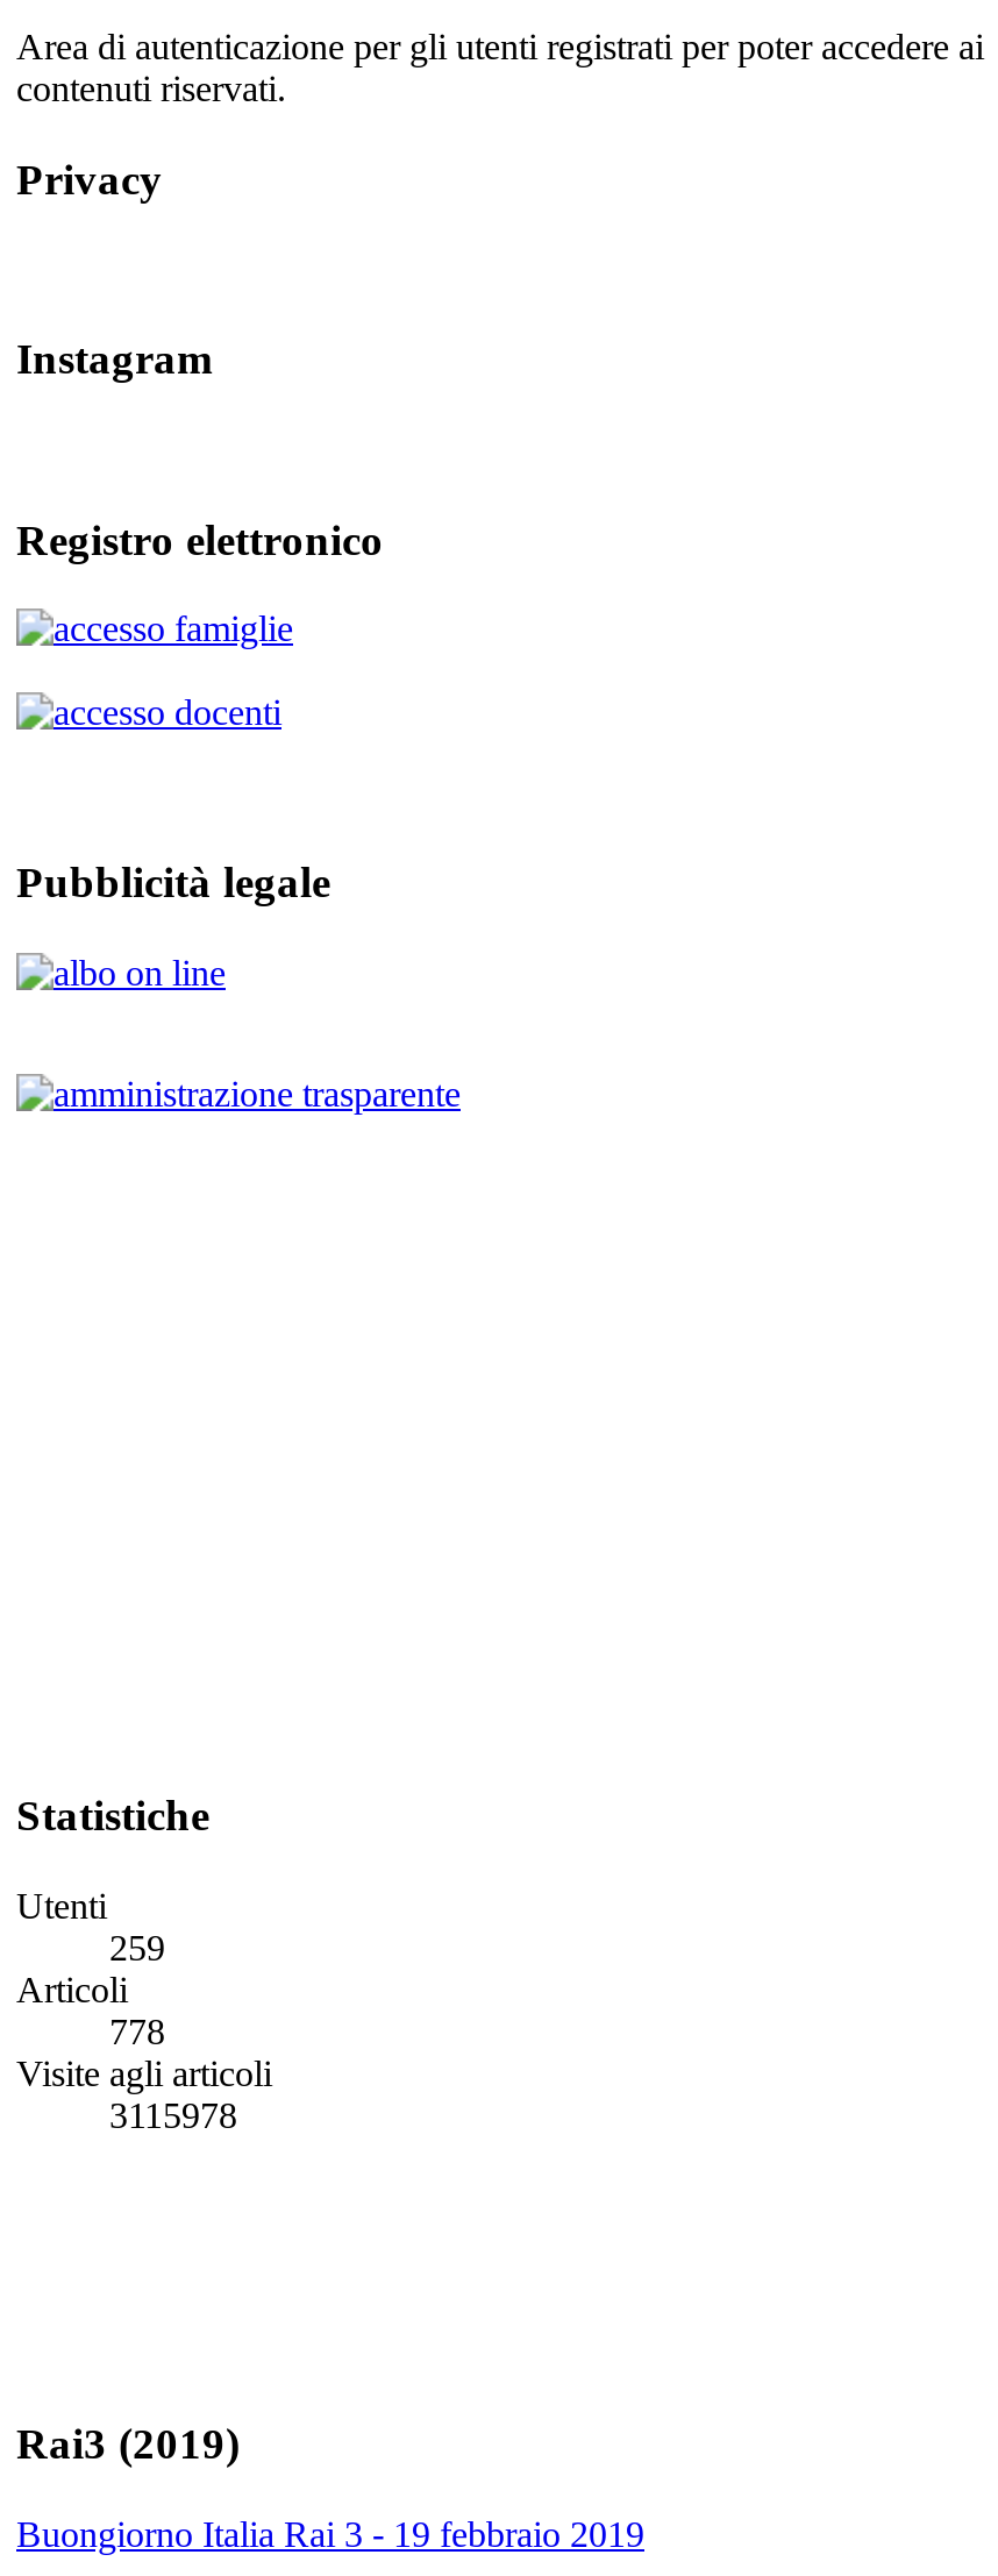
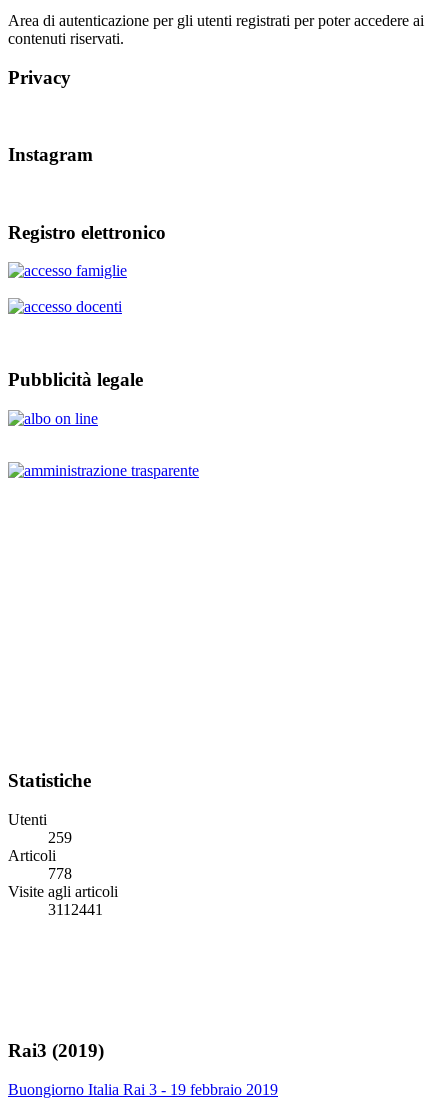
[109,2096,237,2135] 3115978 -> [48,901,103,918] 3112441

